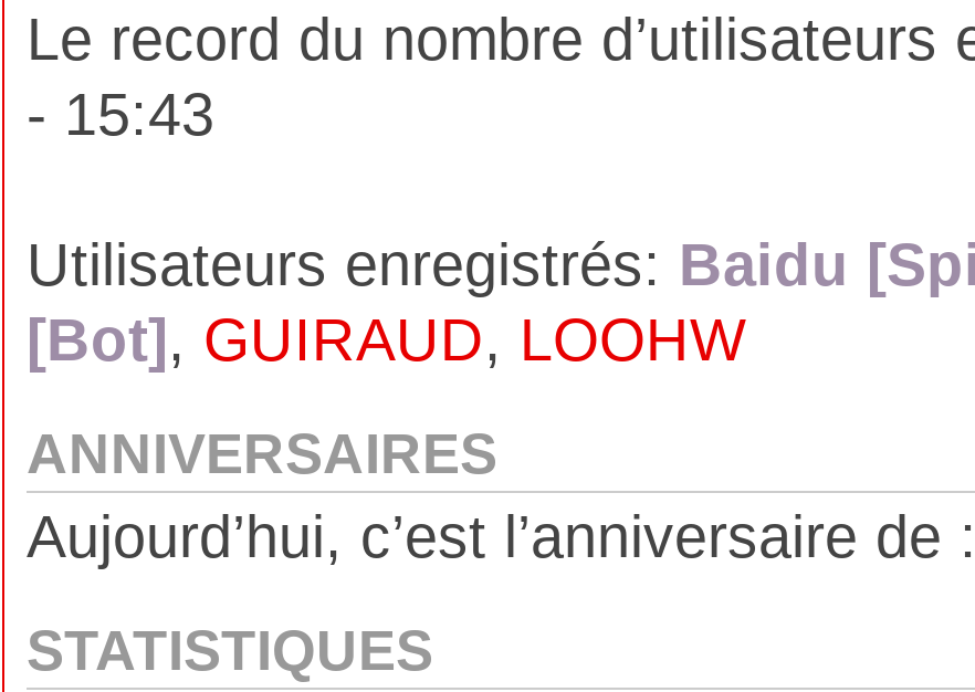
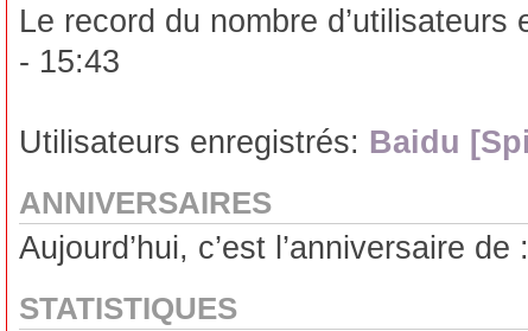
[27,307,745,374] [Bot], GUIRAUD, LOOHW -> none

